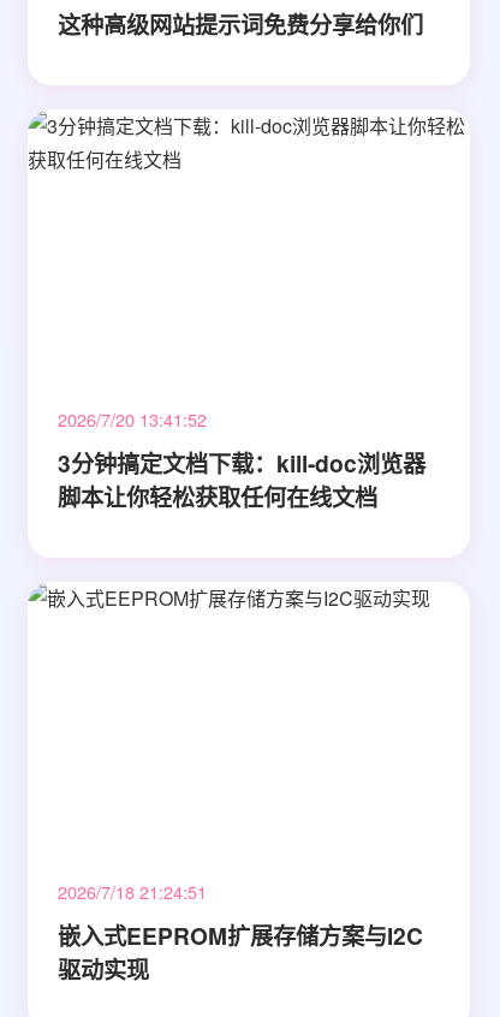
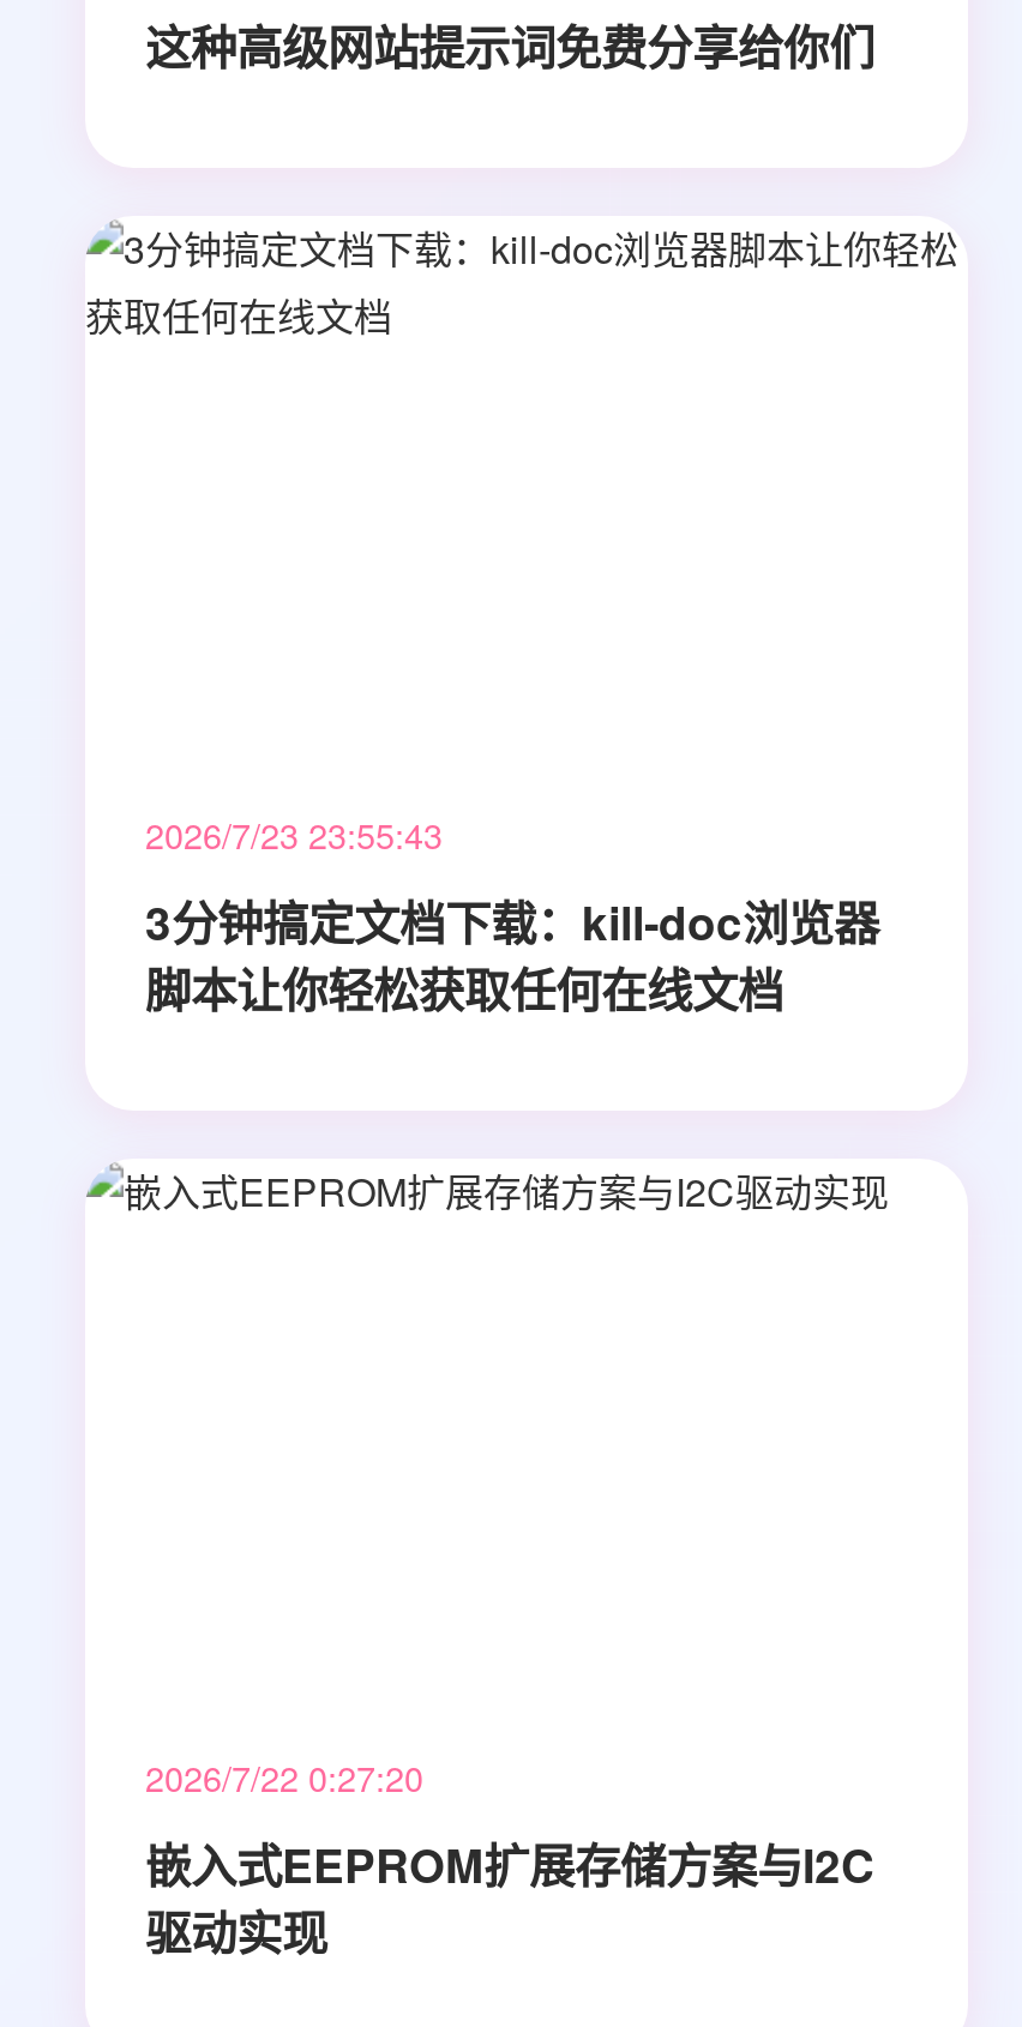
[58,406,207,432] 2026/7/20 13:41:52 -> [145,808,443,859] 2026/7/23 23:55:43
[58,879,207,904] 2026/7/18 21:24:51 -> [145,1751,423,1802] 2026/7/22 0:27:20

